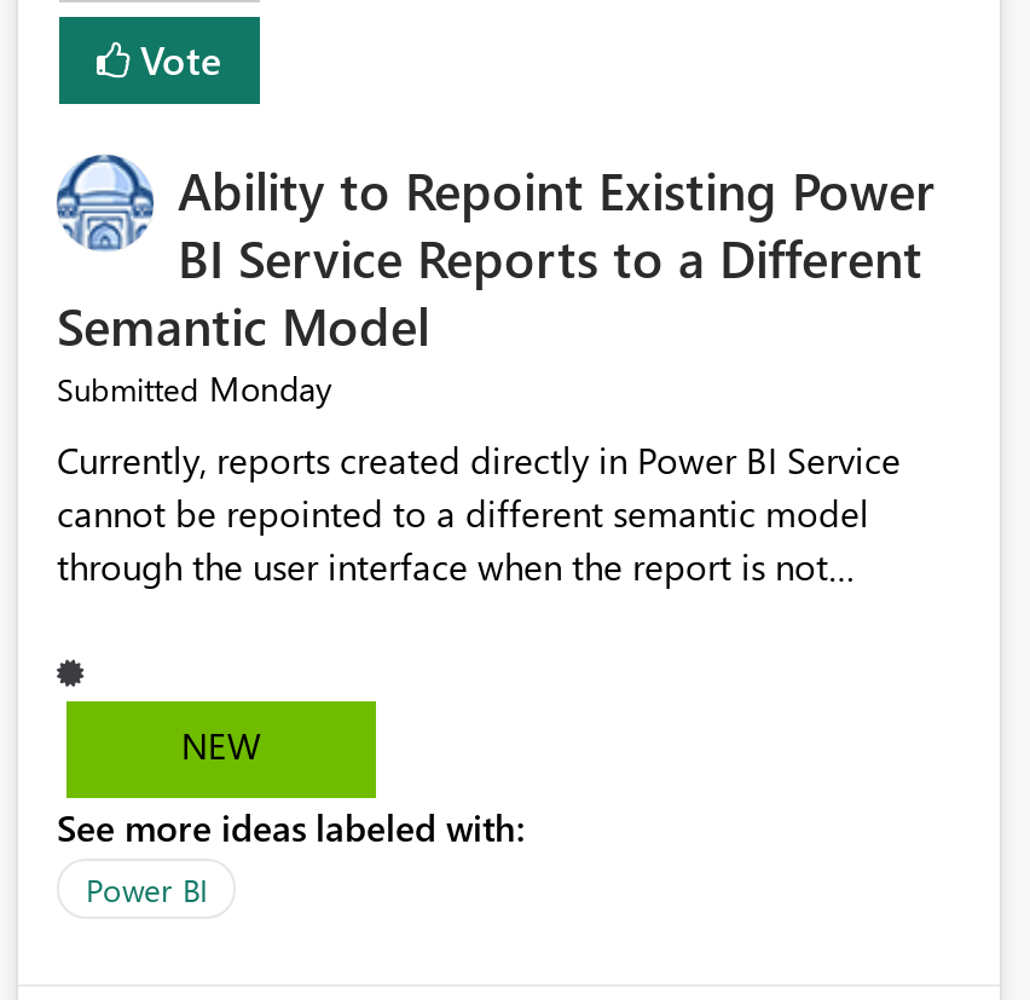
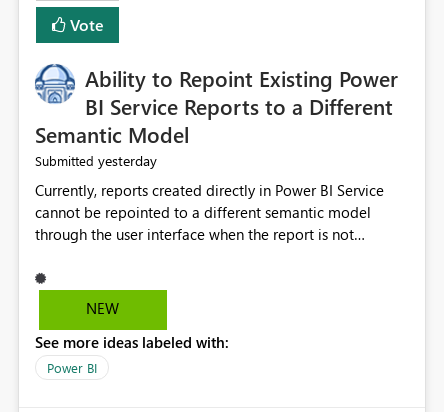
[57,366,332,412] Submitted Monday -> [35,151,157,170] Submitted yesterday

